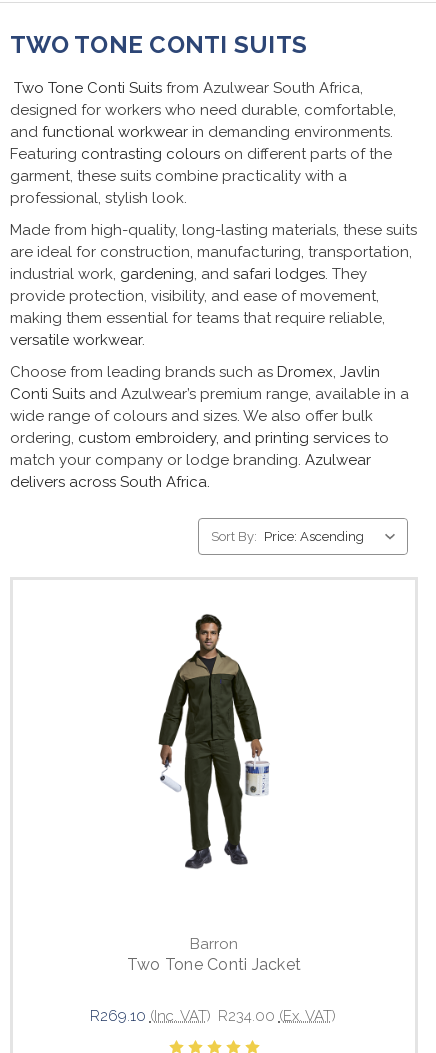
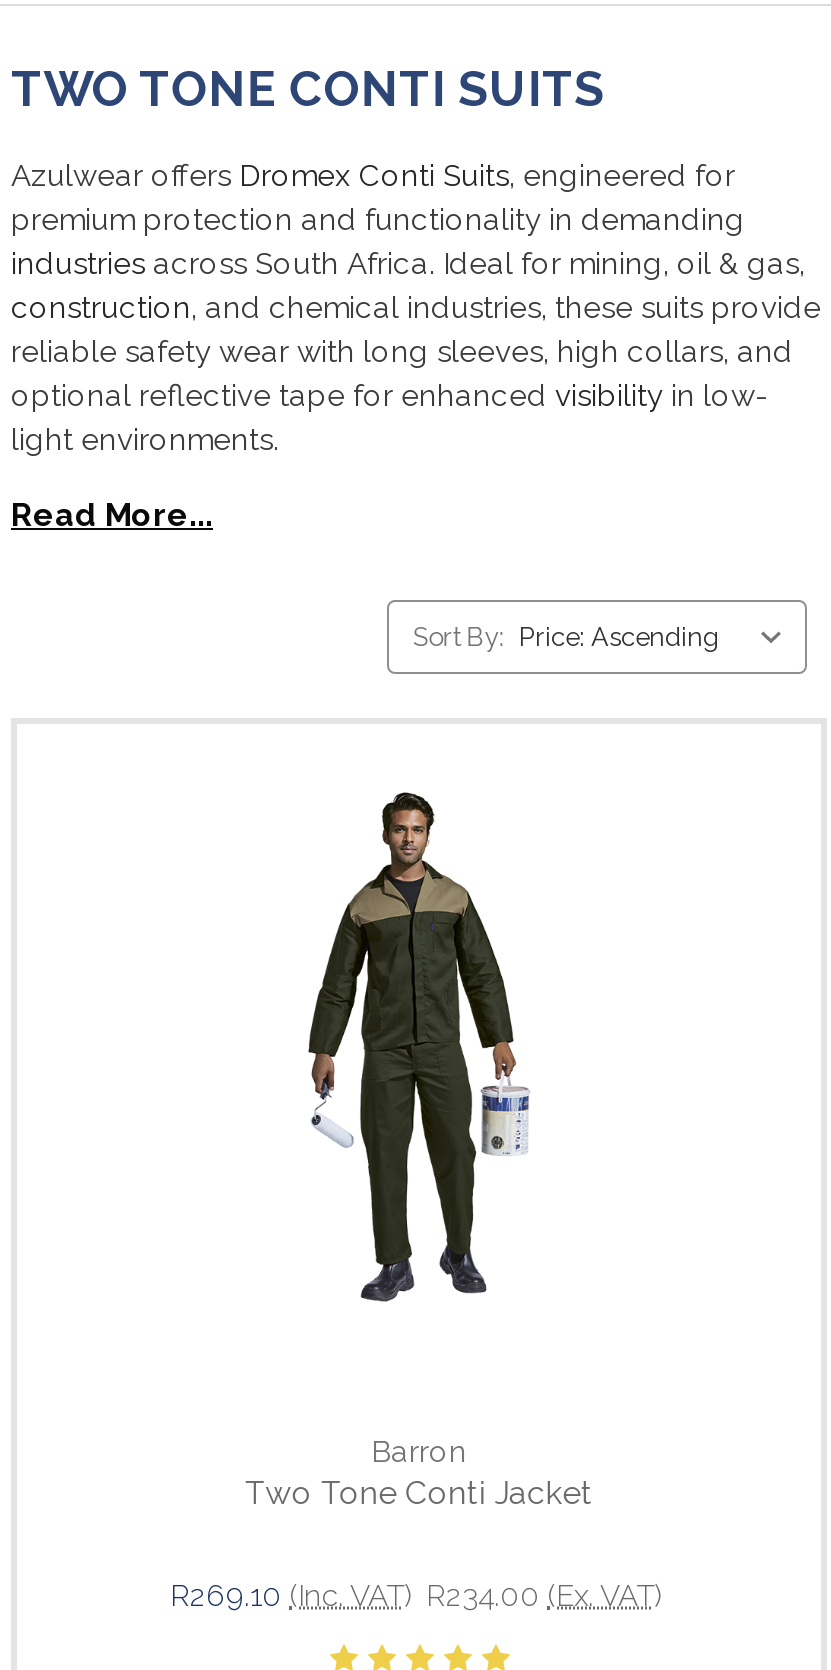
[10,79,417,491] Two Tone Conti Suits from Azulwear South Africa, | designed for workers who need durable, comfortable, | and functional workwear in demanding environments. | Featuring contrasting colours on different parts of the | garment, these suits combine practicality with a | professional, stylish look. | Made from high-quality, long-lasting materials, these suits | are ideal for construction, manufacturing, transportation, | industrial work, gardening, and safari lodges. They | provide protection, visibility, and ease of movement, | making them essential for teams that require reliable, | versatile workwear. | Choose from leading brands such as Dromex, Javlin | Conti Suits and Azulwear’s premium range, available in a | wide range of colours and sizes. We also offer bulk | ordering, custom embroidery, and printing services to | match your company or lodge branding. Azulwear | delivers across South Africa. -> [11,158,821,534] Azulwear offers Dromex Conti Suits, engineered for | premium protection and functionality in demanding | industries across South Africa. Ideal for mining, oil & gas, | construction, and chemical industries, these suits provide | reliable safety wear with long sleeves, high collars, and | optional reflective tape for enhanced visibility in low- | light environments. | Read More...

